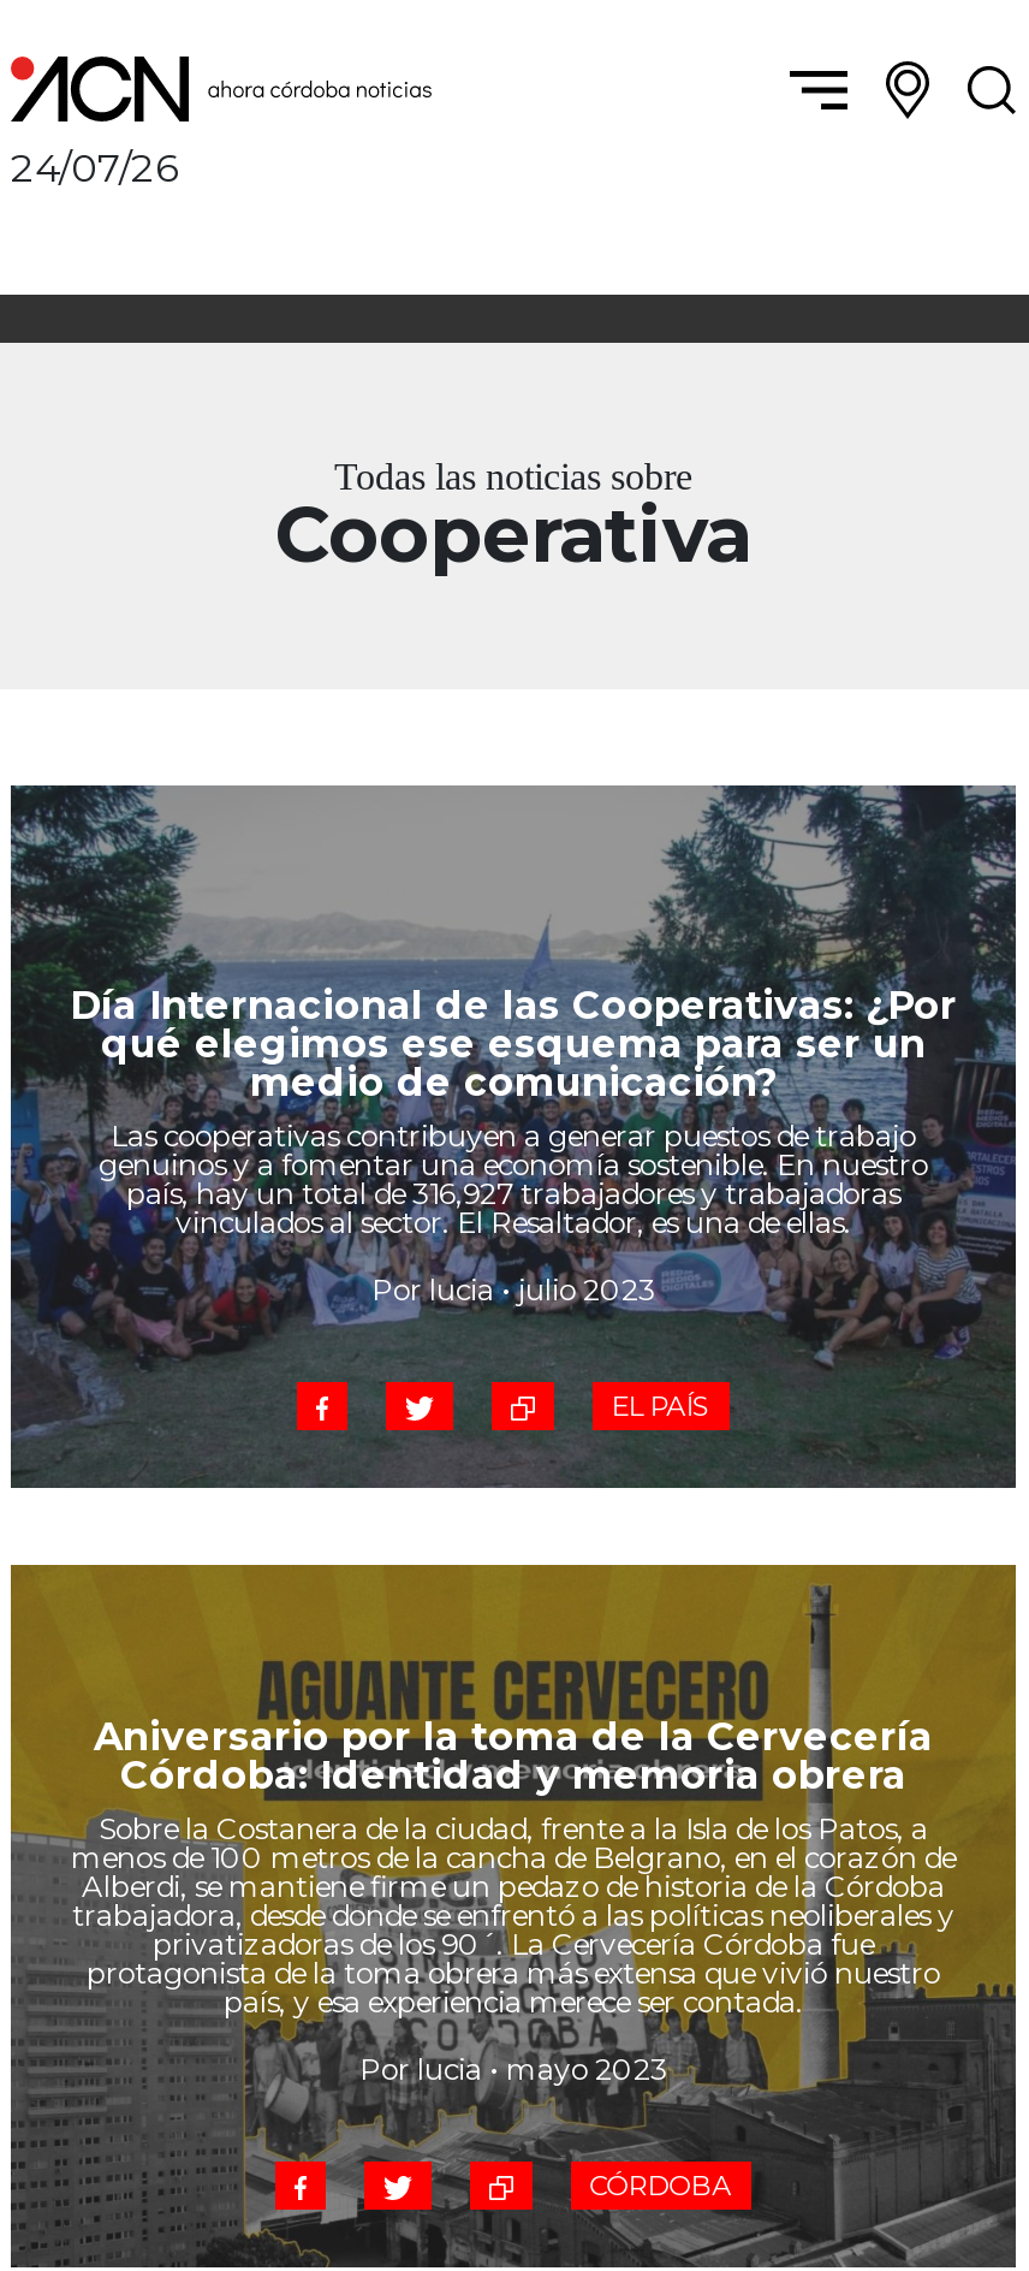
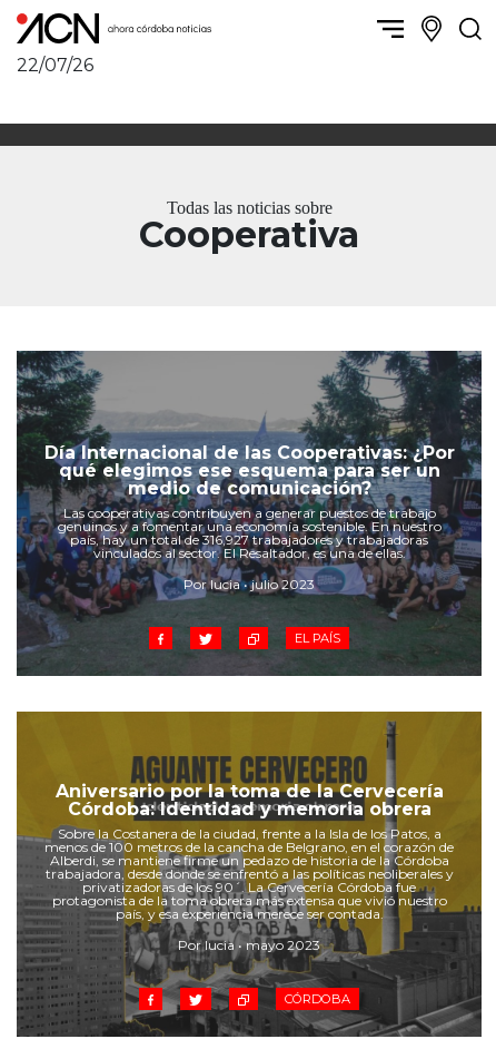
[11,145,177,191] 24/07/26 -> [17,54,93,75] 22/07/26

